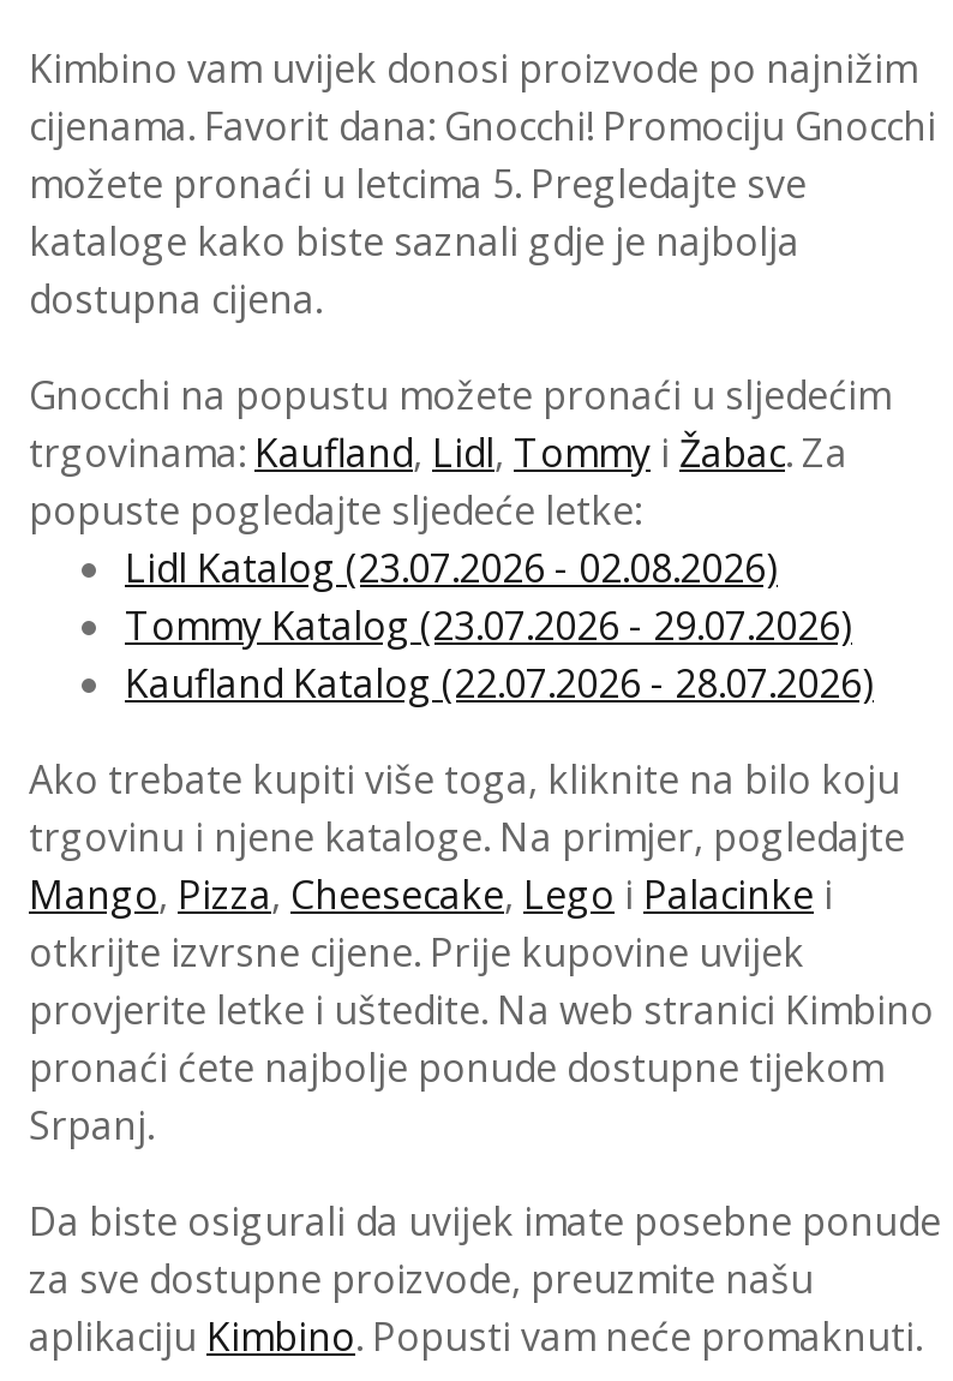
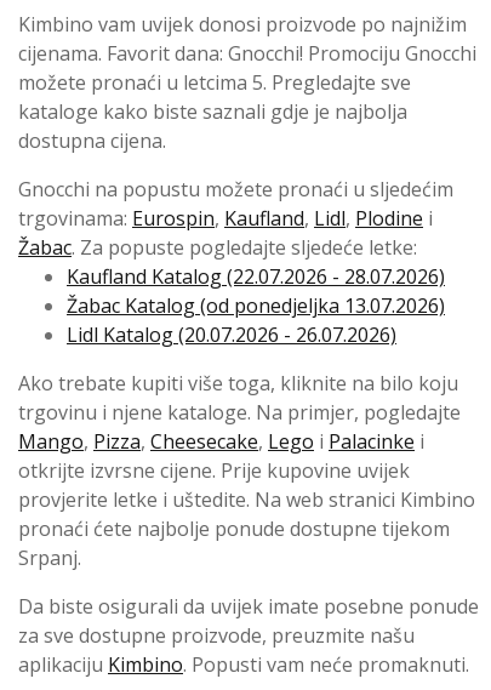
[29,426,852,652] trgovinama: Kaufland, Lidl, Tommy i Žabac. Za | popuste pogledajte sljedeće letke: | Lidl Katalog (23.07.2026 - 02.08.2026) | Tommy Katalog (23.07.2026 - 29.07.2026) -> [18,206,433,261] trgovinama: Eurospin, Kaufland, Lidl, Plodine i | Žabac. Za popuste pogledajte sljedeće letke:
moved [125,657,874,710] -> [67,264,445,290]: Kaufland Katalog (22.07.2026 - 28.07.2026)
none -> [67,293,445,349] Žabac Katalog (od ponedjeljka 13.07.2026) | Lidl Katalog (20.07.2026 - 26.07.2026)

